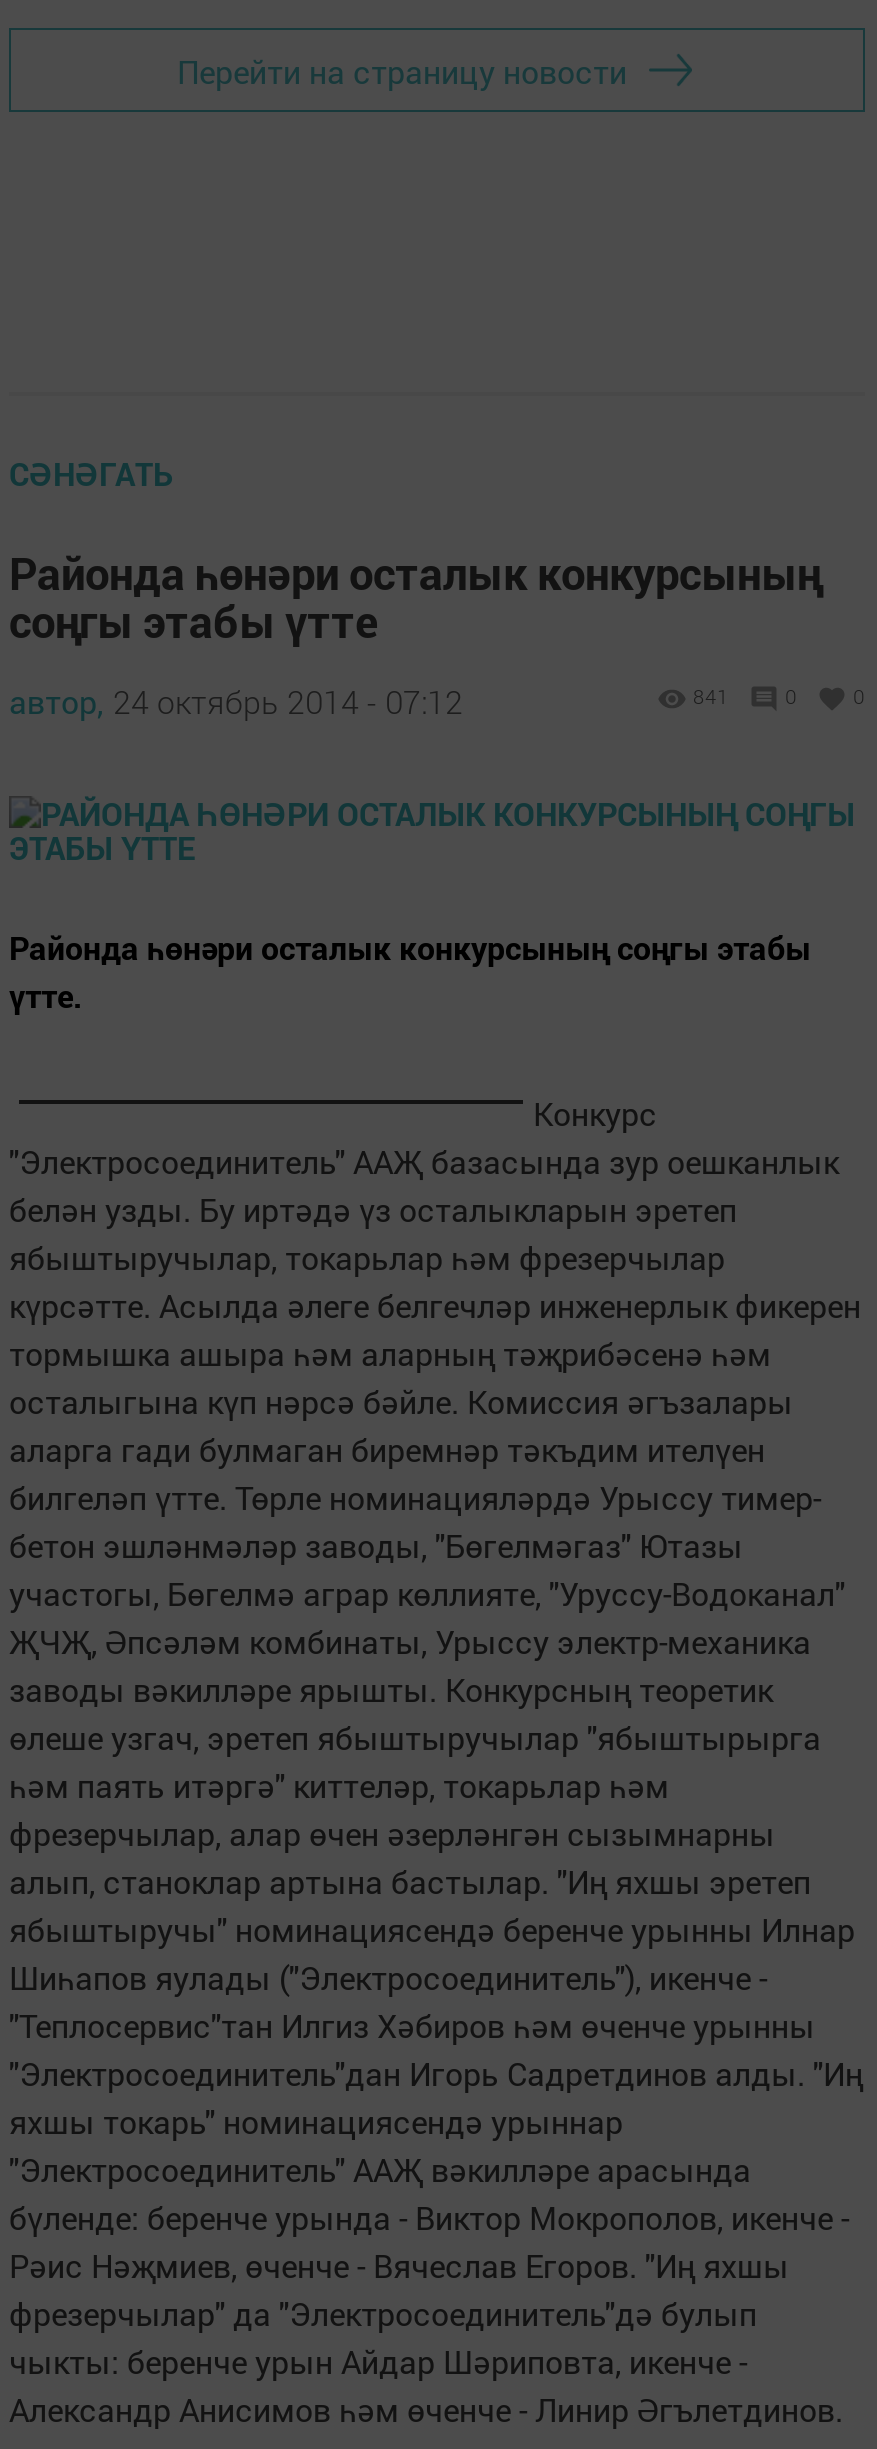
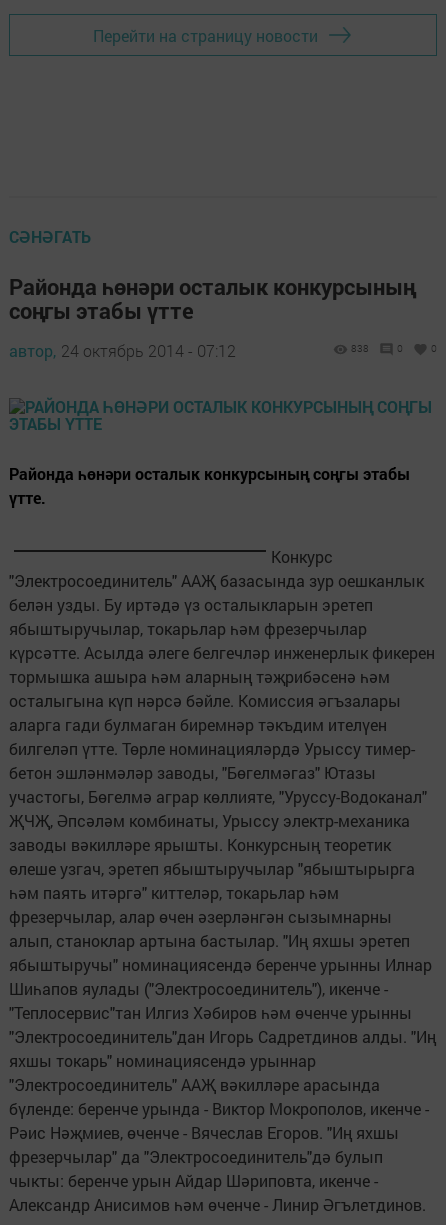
[693,685,729,711] 841 -> [351,342,369,355] 838

